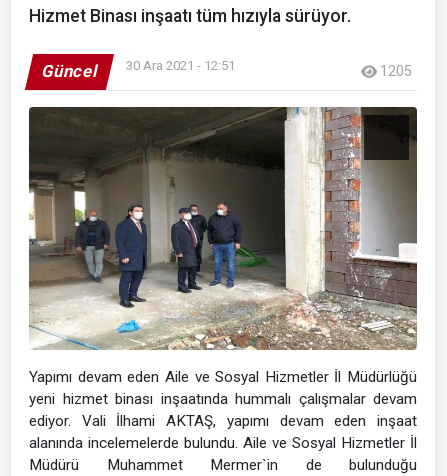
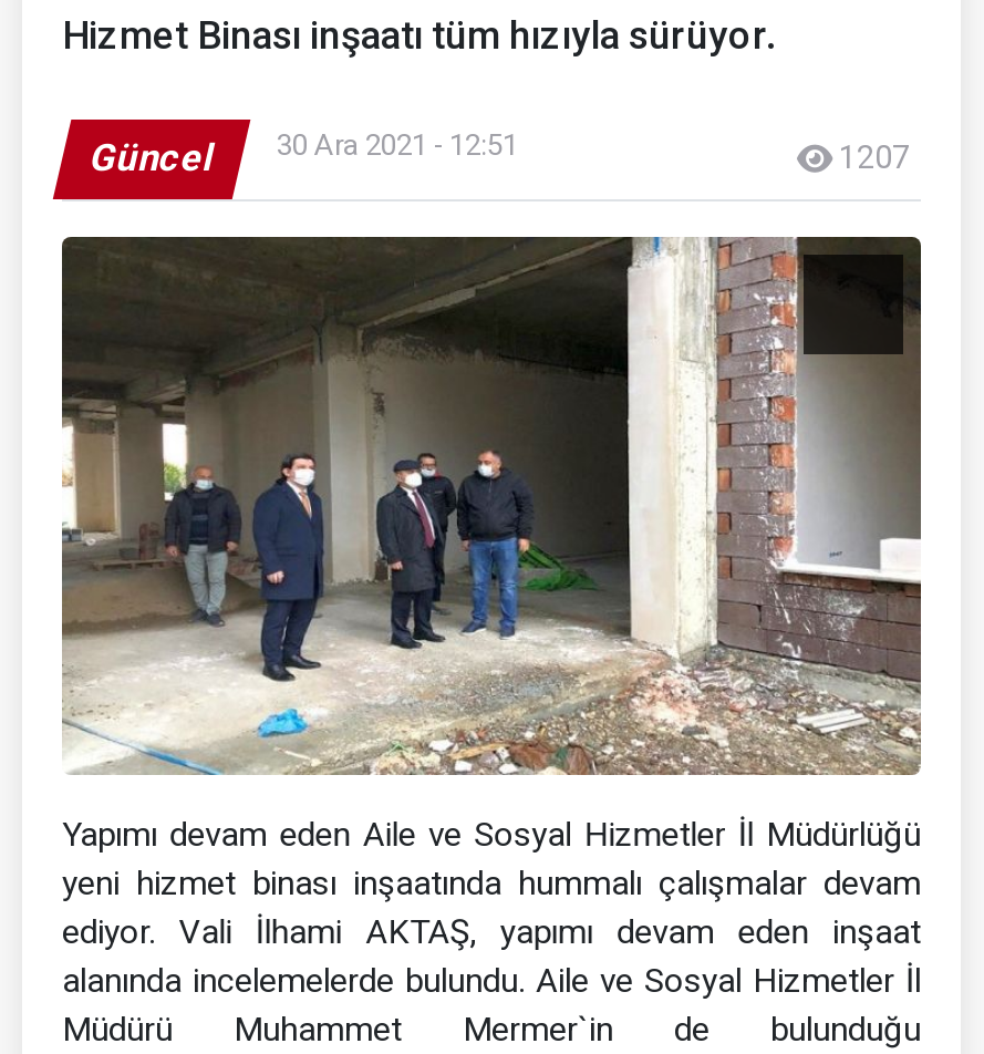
[380,63,412,80] 1205 -> [839,139,910,177] 1207

